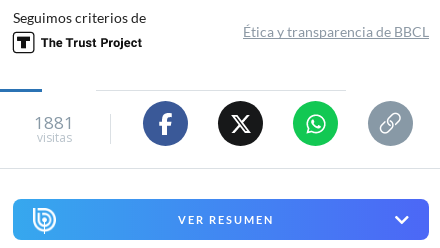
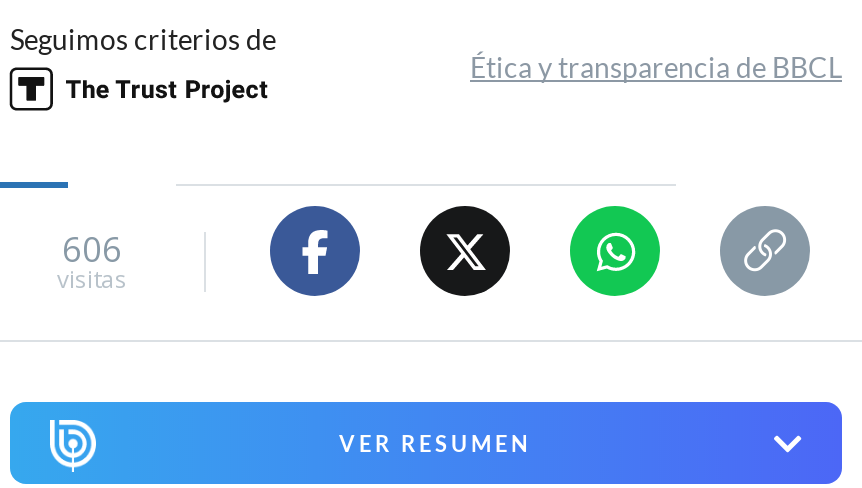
[34,111,74,134] 1881 -> [62,226,122,272] 606

